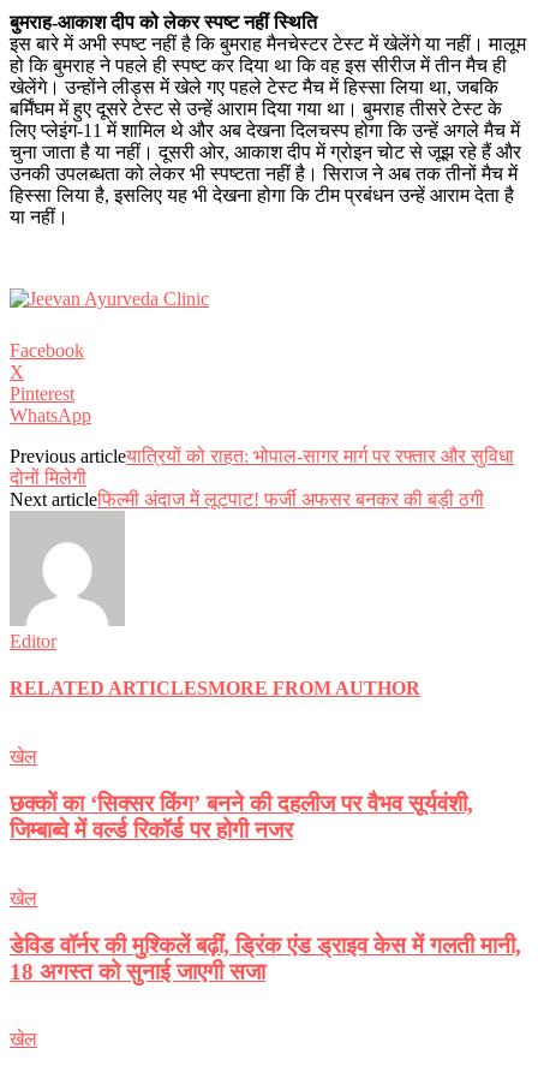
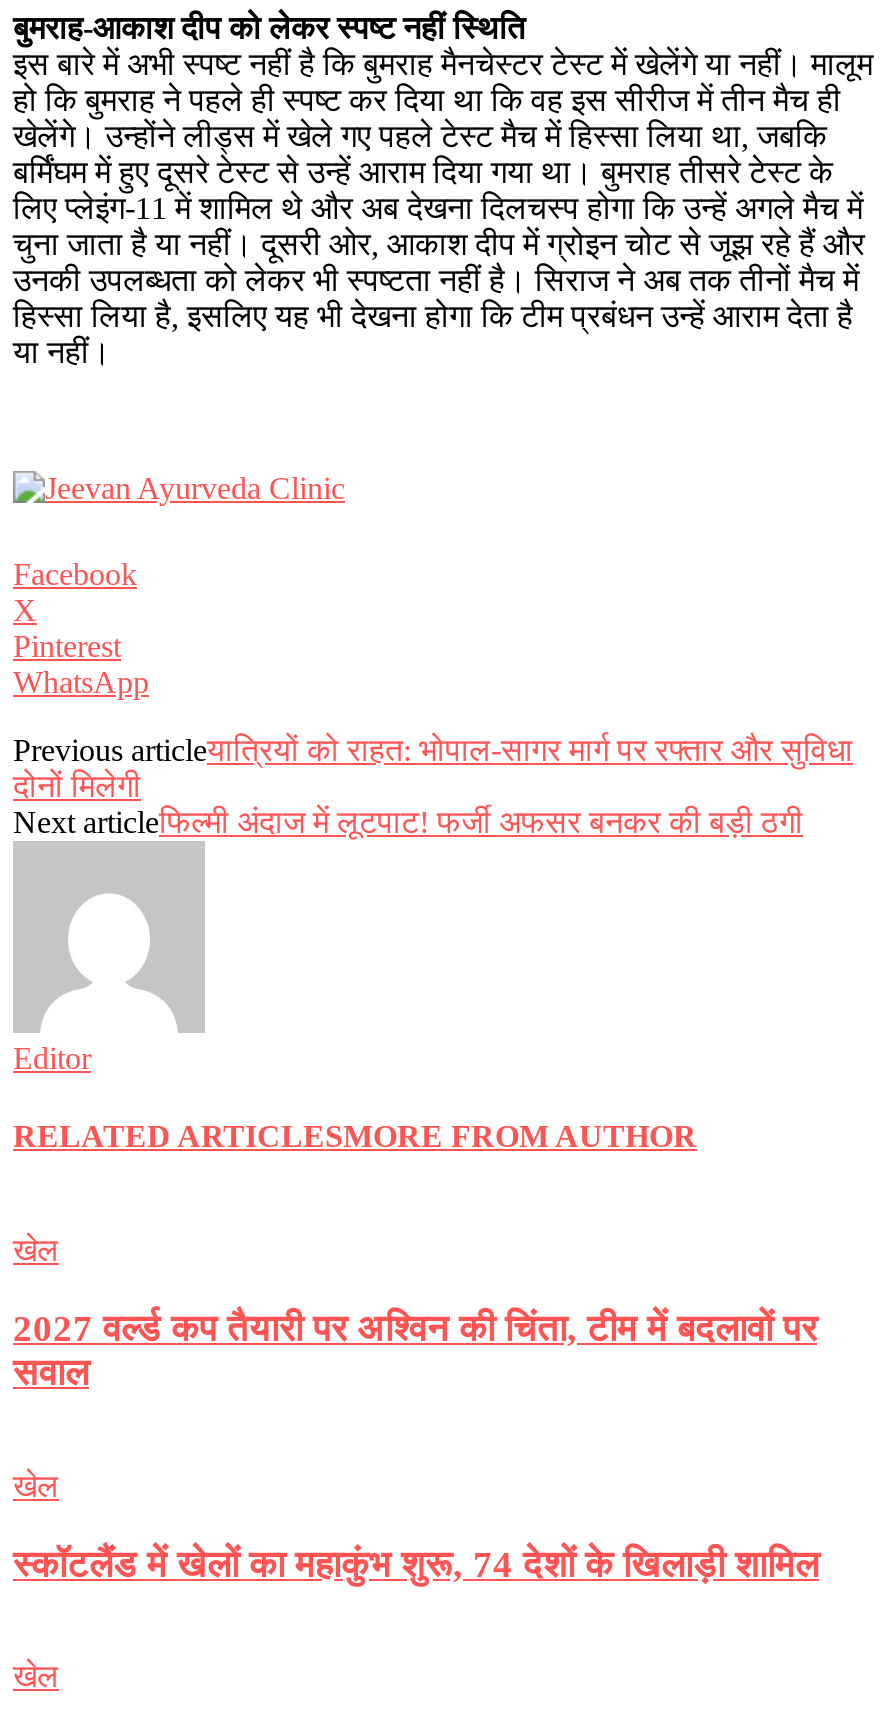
[10,791,473,843] छक्कों का ‘सिक्सर किंग’ बनने की दहलीज पर वैभव सूर्यवंशी, | जिम्बाब्वे में वर्ल्ड रिकॉर्ड पर होगी नजर -> [13,1307,817,1393] 2027 वर्ल्ड कप तैयारी पर अश्विन की चिंता, टीम में बदलावों पर | सवाल
[10,932,521,984] डेविड वॉर्नर की मुश्किलें बढ़ीं, ड्रिंक एंड ड्राइव केस में गलती मानी, | 18 अगस्त को सुनाई जाएगी सजा -> [13,1542,819,1584] स्कॉटलैंड में खेलों का महाकुंभ शुरू, 74 देशों के खिलाड़ी शामिल

